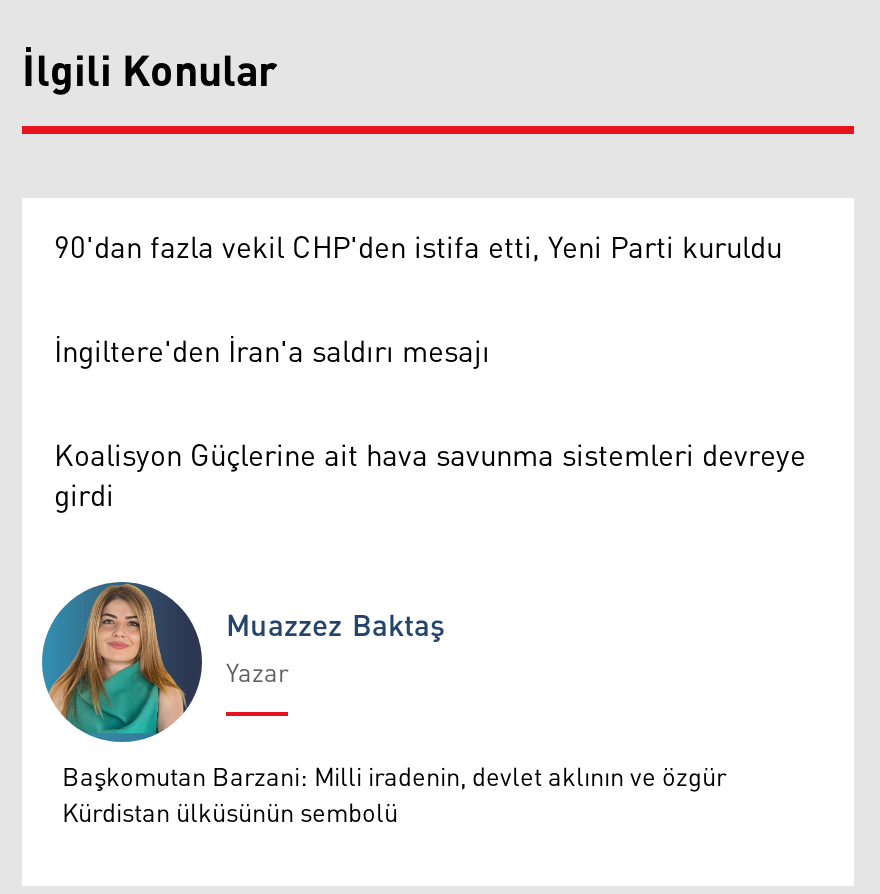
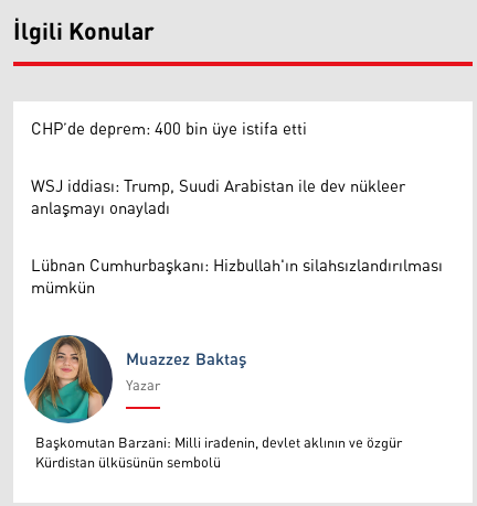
[54,220,782,278] 90'dan fazla vekil CHP'den istifa etti, Yeni Parti kuruldu -> [31,113,307,145] CHP’de deprem: 400 bin üye istifa etti
[54,324,490,382] İngiltere'den İran'a saldırı mesajı -> [31,171,405,225] WSJ iddiası: Trump, Suudi Arabistan ile dev nükleer | anlaşmayı onayladı
[54,428,806,526] Koalisyon Güçlerine ait hava savunma sistemleri devreye | girdi -> [31,250,443,304] Lübnan Cumhurbaşkanı: Hizbullah'ın silahsızlandırılması | mümkün

